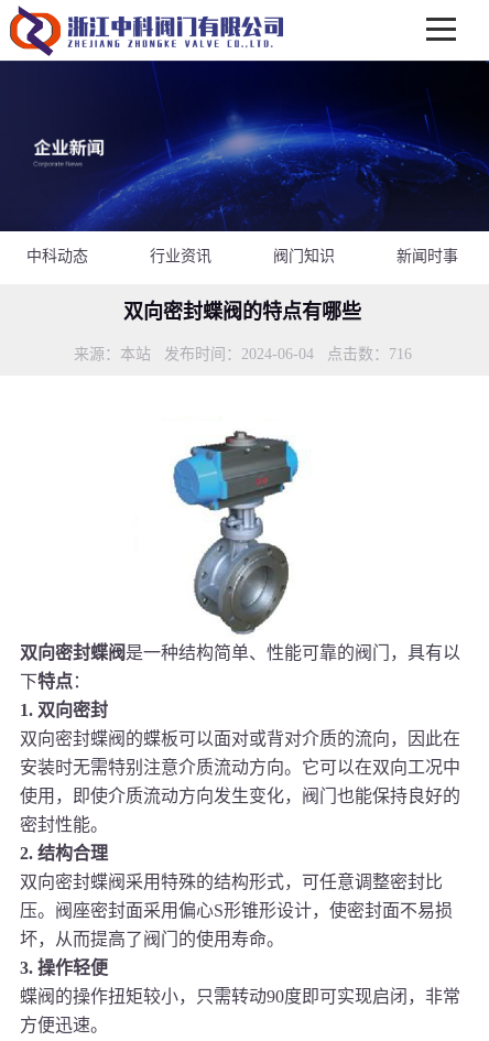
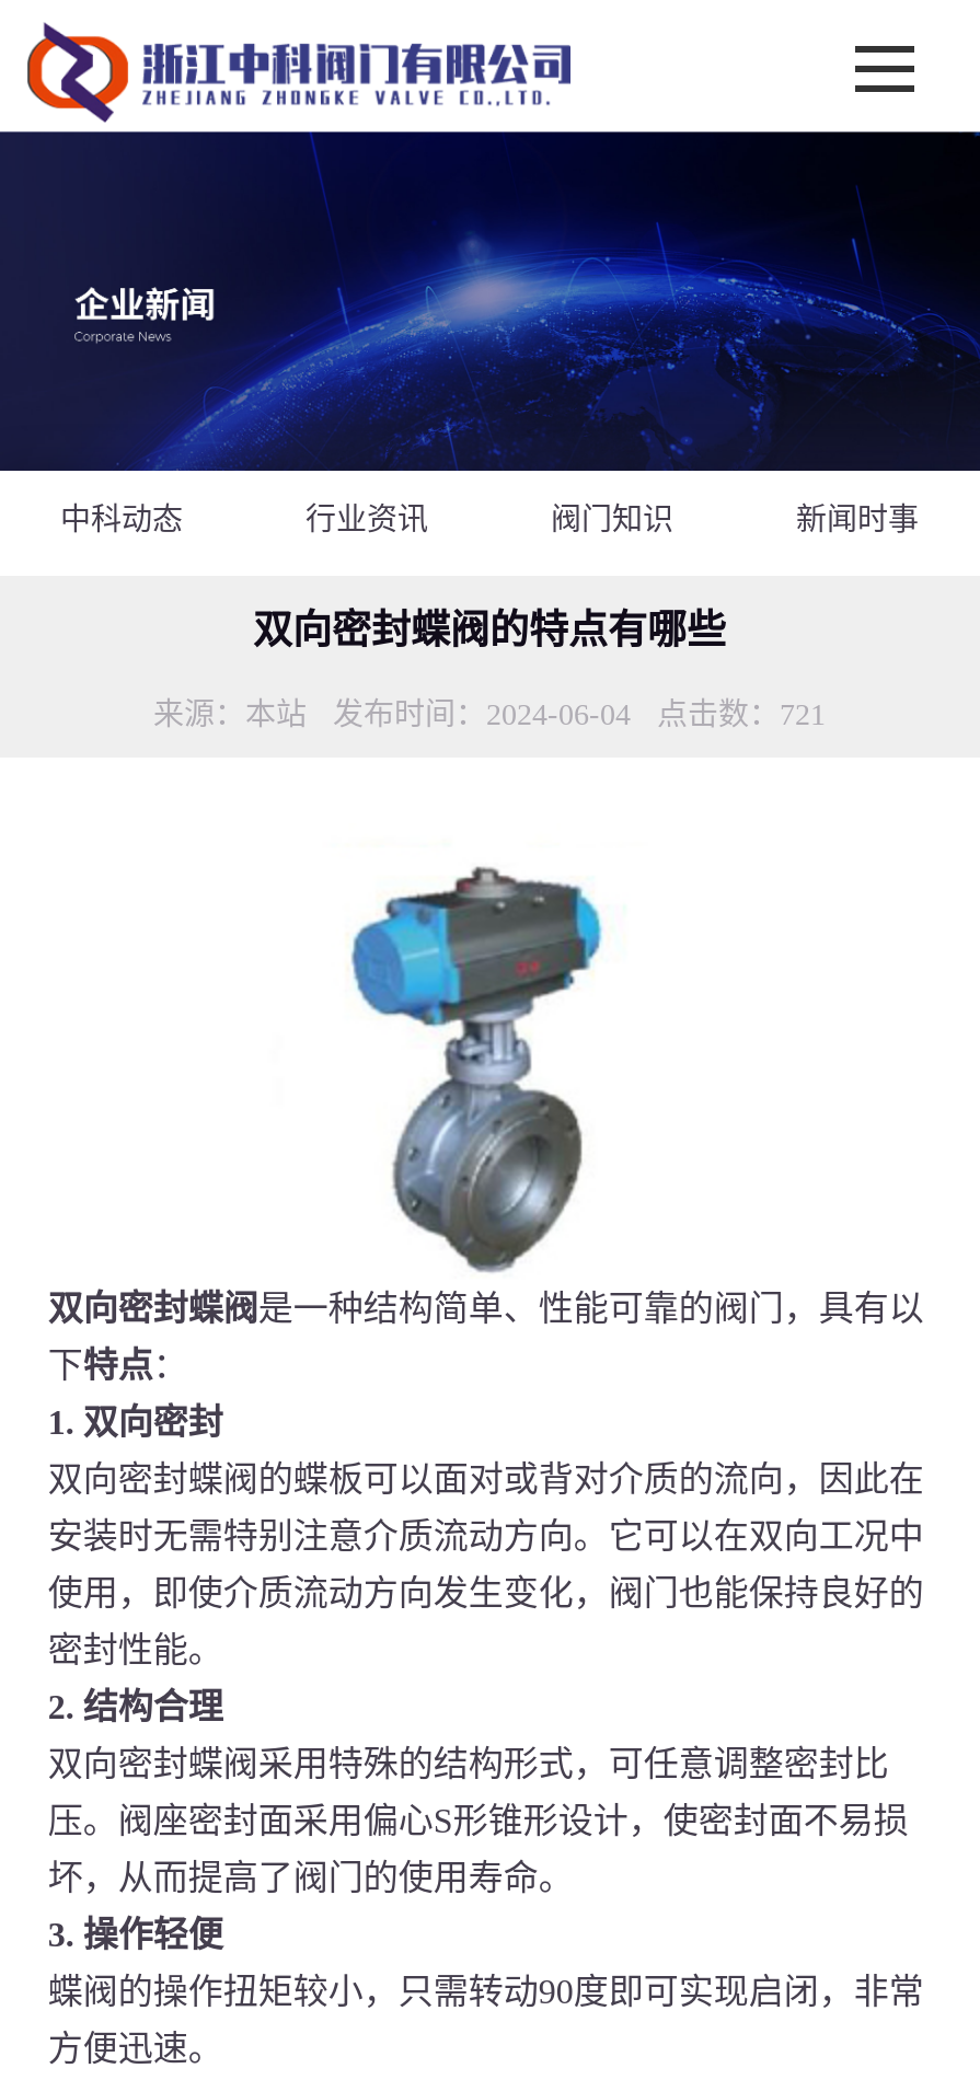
[73,347,411,364] 来源：本站 发布时间：2024-06-04 点击数：716 -> [153,701,826,733] 来源：本站 发布时间：2024-06-04 点击数：721

